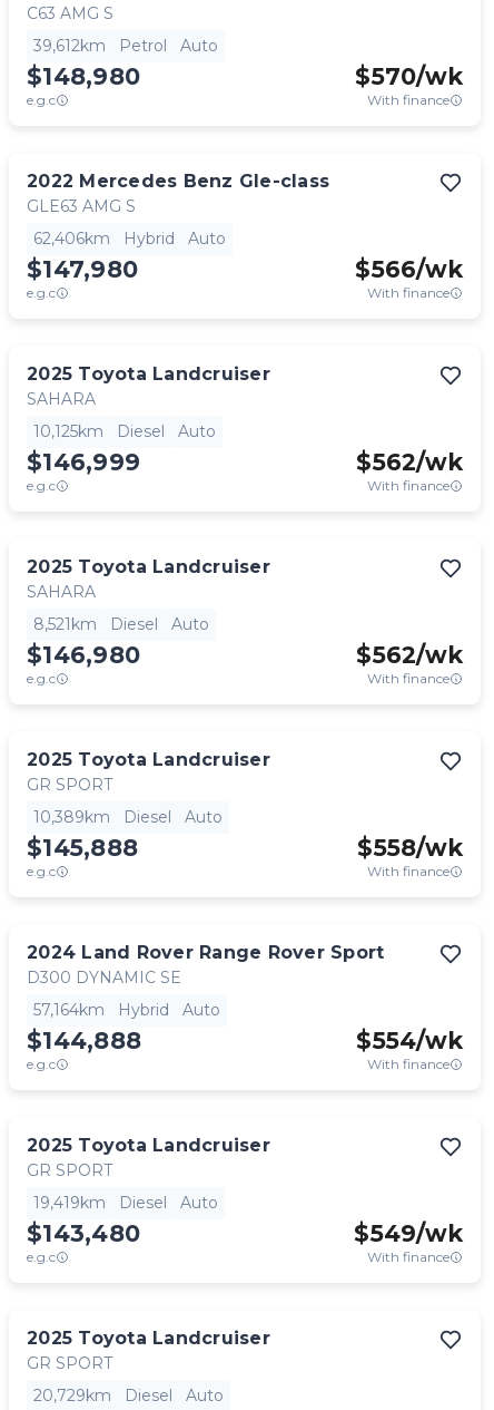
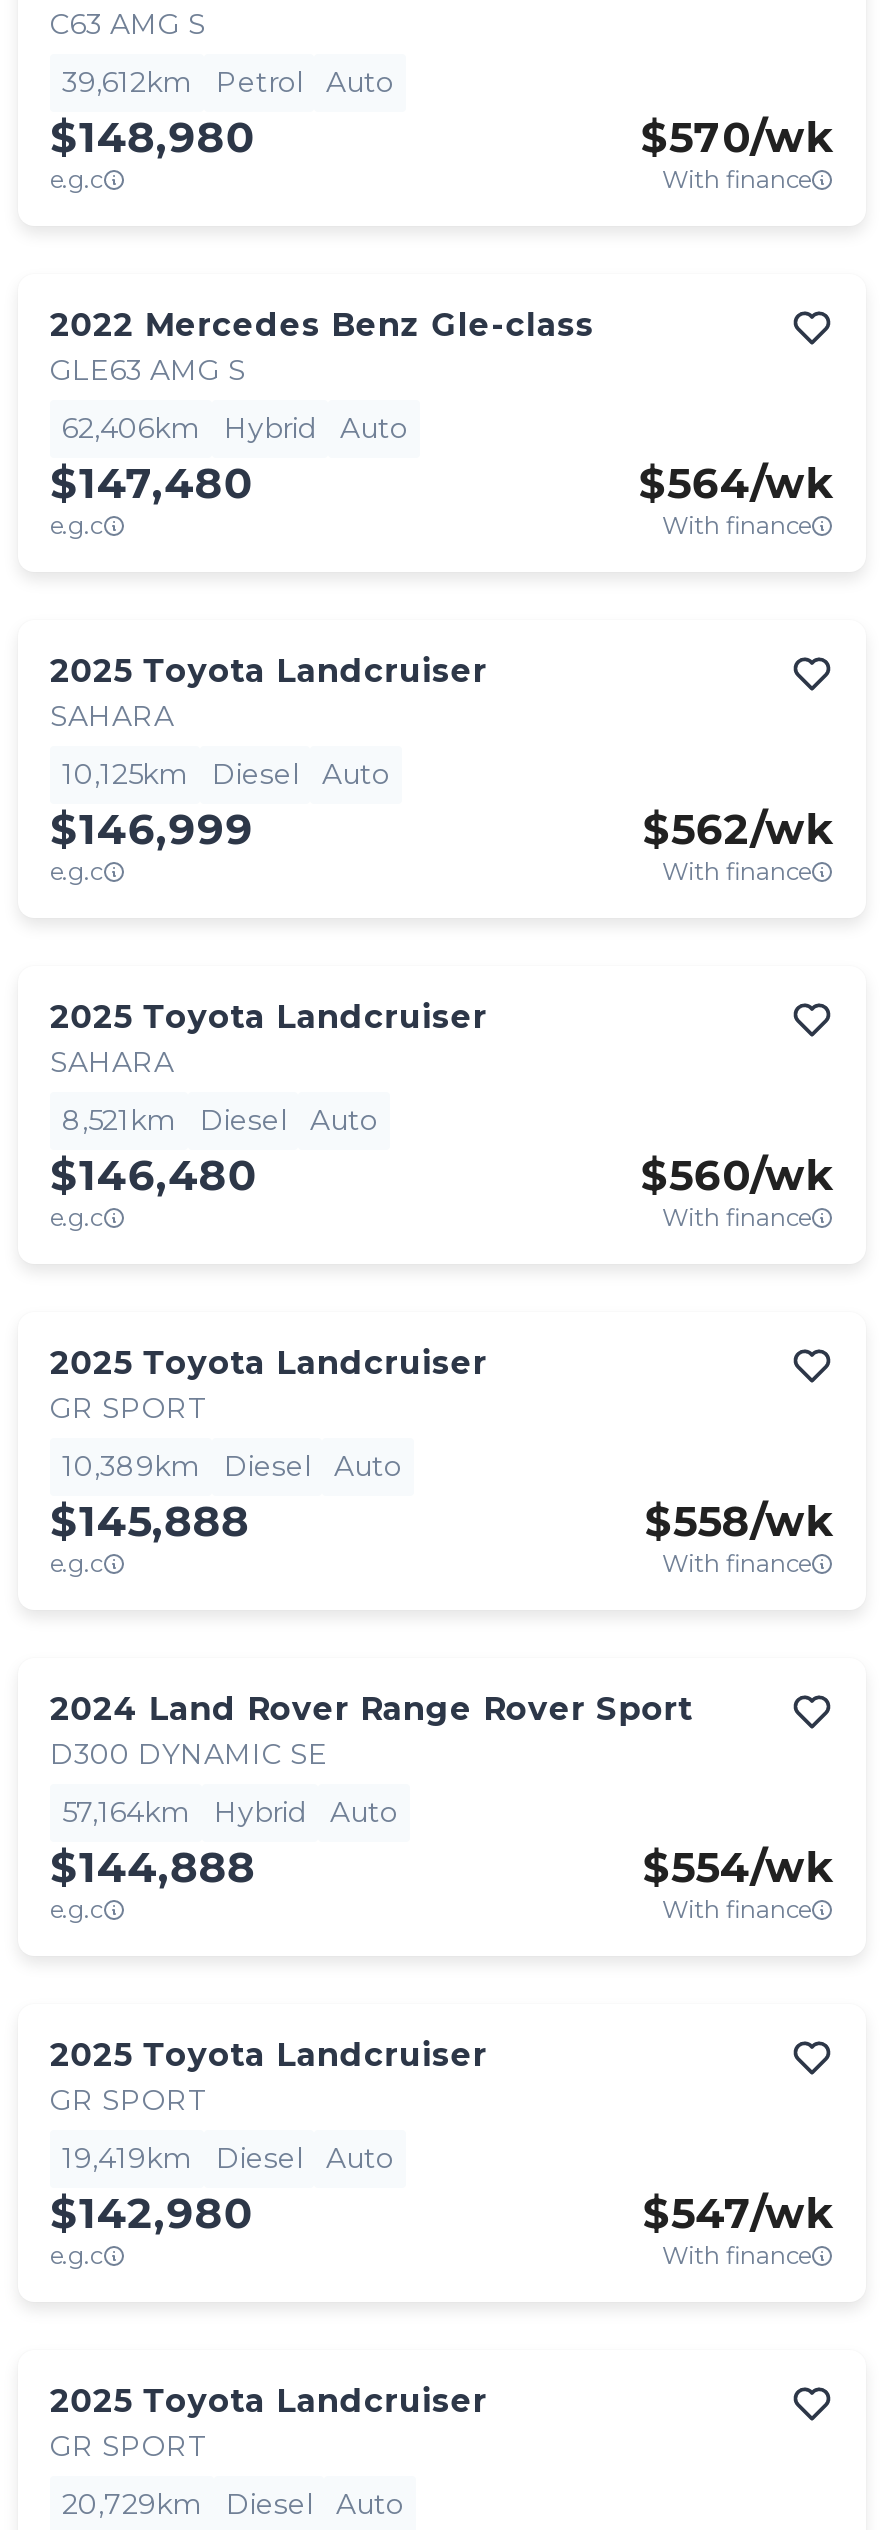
[27,255,138,283] $147,980 -> [50,458,252,508] $147,480
[355,255,463,283] $566/wk -> [638,458,834,508] $564/wk
[27,641,140,669] $146,980 -> [50,1150,256,1200] $146,480
[356,641,463,669] $562/wk -> [640,1150,834,1200] $560/wk
[27,1219,140,1247] $143,480 -> [50,2188,252,2238] $142,980
[354,1219,463,1247] $549/wk -> [642,2188,834,2238] $547/wk

